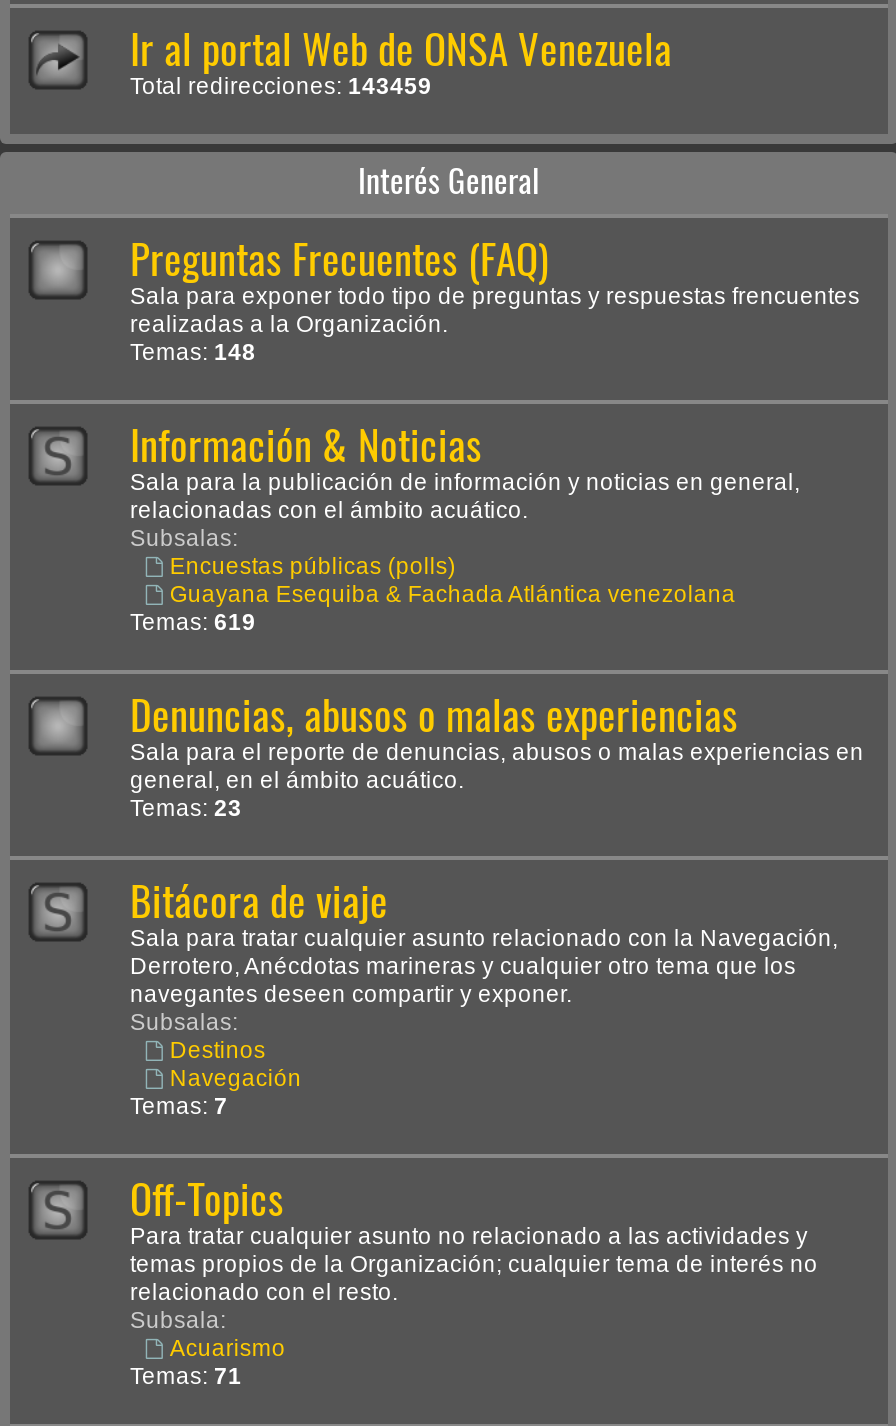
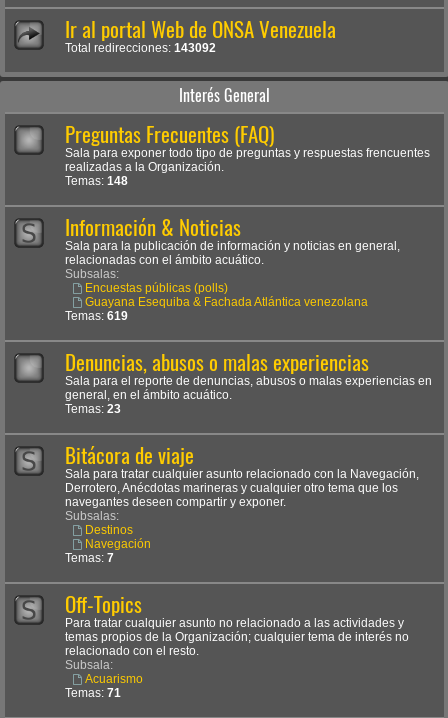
[130,74,432,98] Total redirecciones: 143459 -> [65,42,216,54] Total redirecciones: 143092

